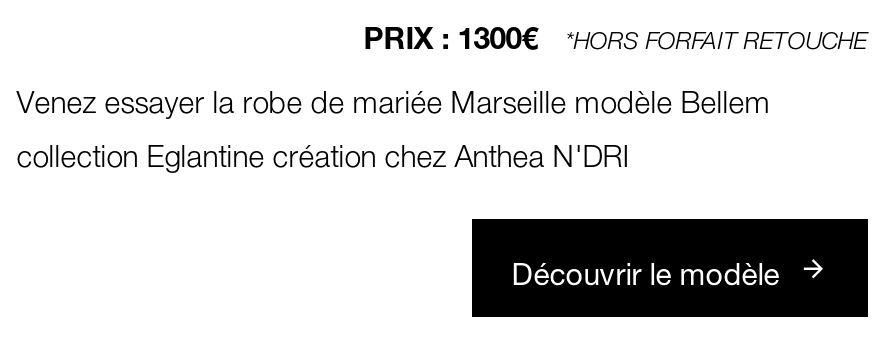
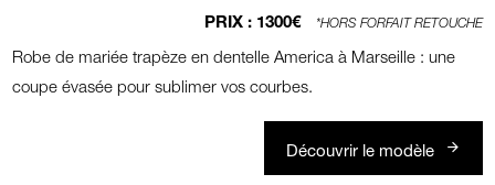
[16,70,770,180] Venez essayer la robe de mariée Marseille modèle Bellem | collection Eglantine création chez Anthea N'DRI -> [12,39,455,99] Robe de mariée trapèze en dentelle America à Marseille : une | coupe évasée pour sublimer vos courbes.

